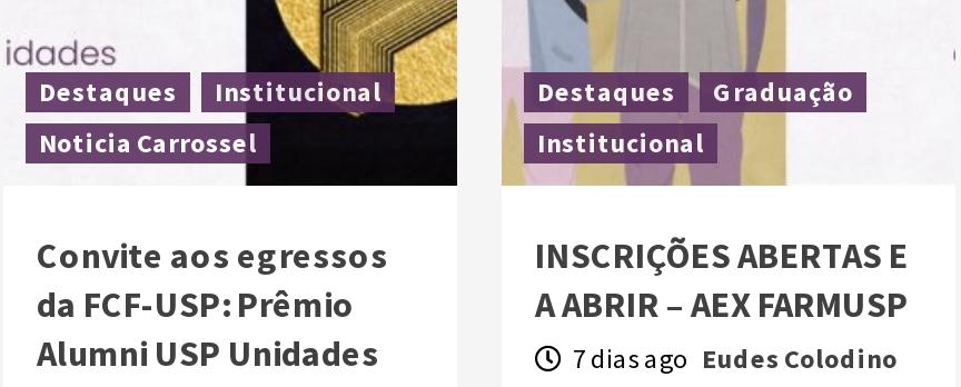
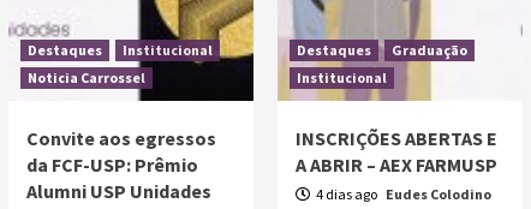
[568,342,898,375] 7 dias ago Eudes Colodino -> [314,185,491,203] 4 dias ago Eudes Colodino

